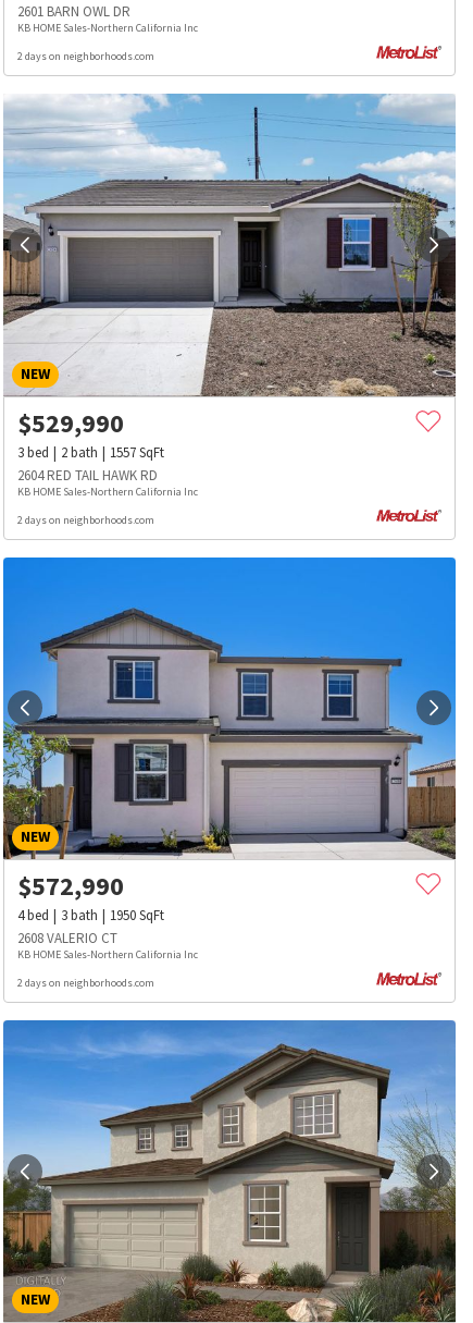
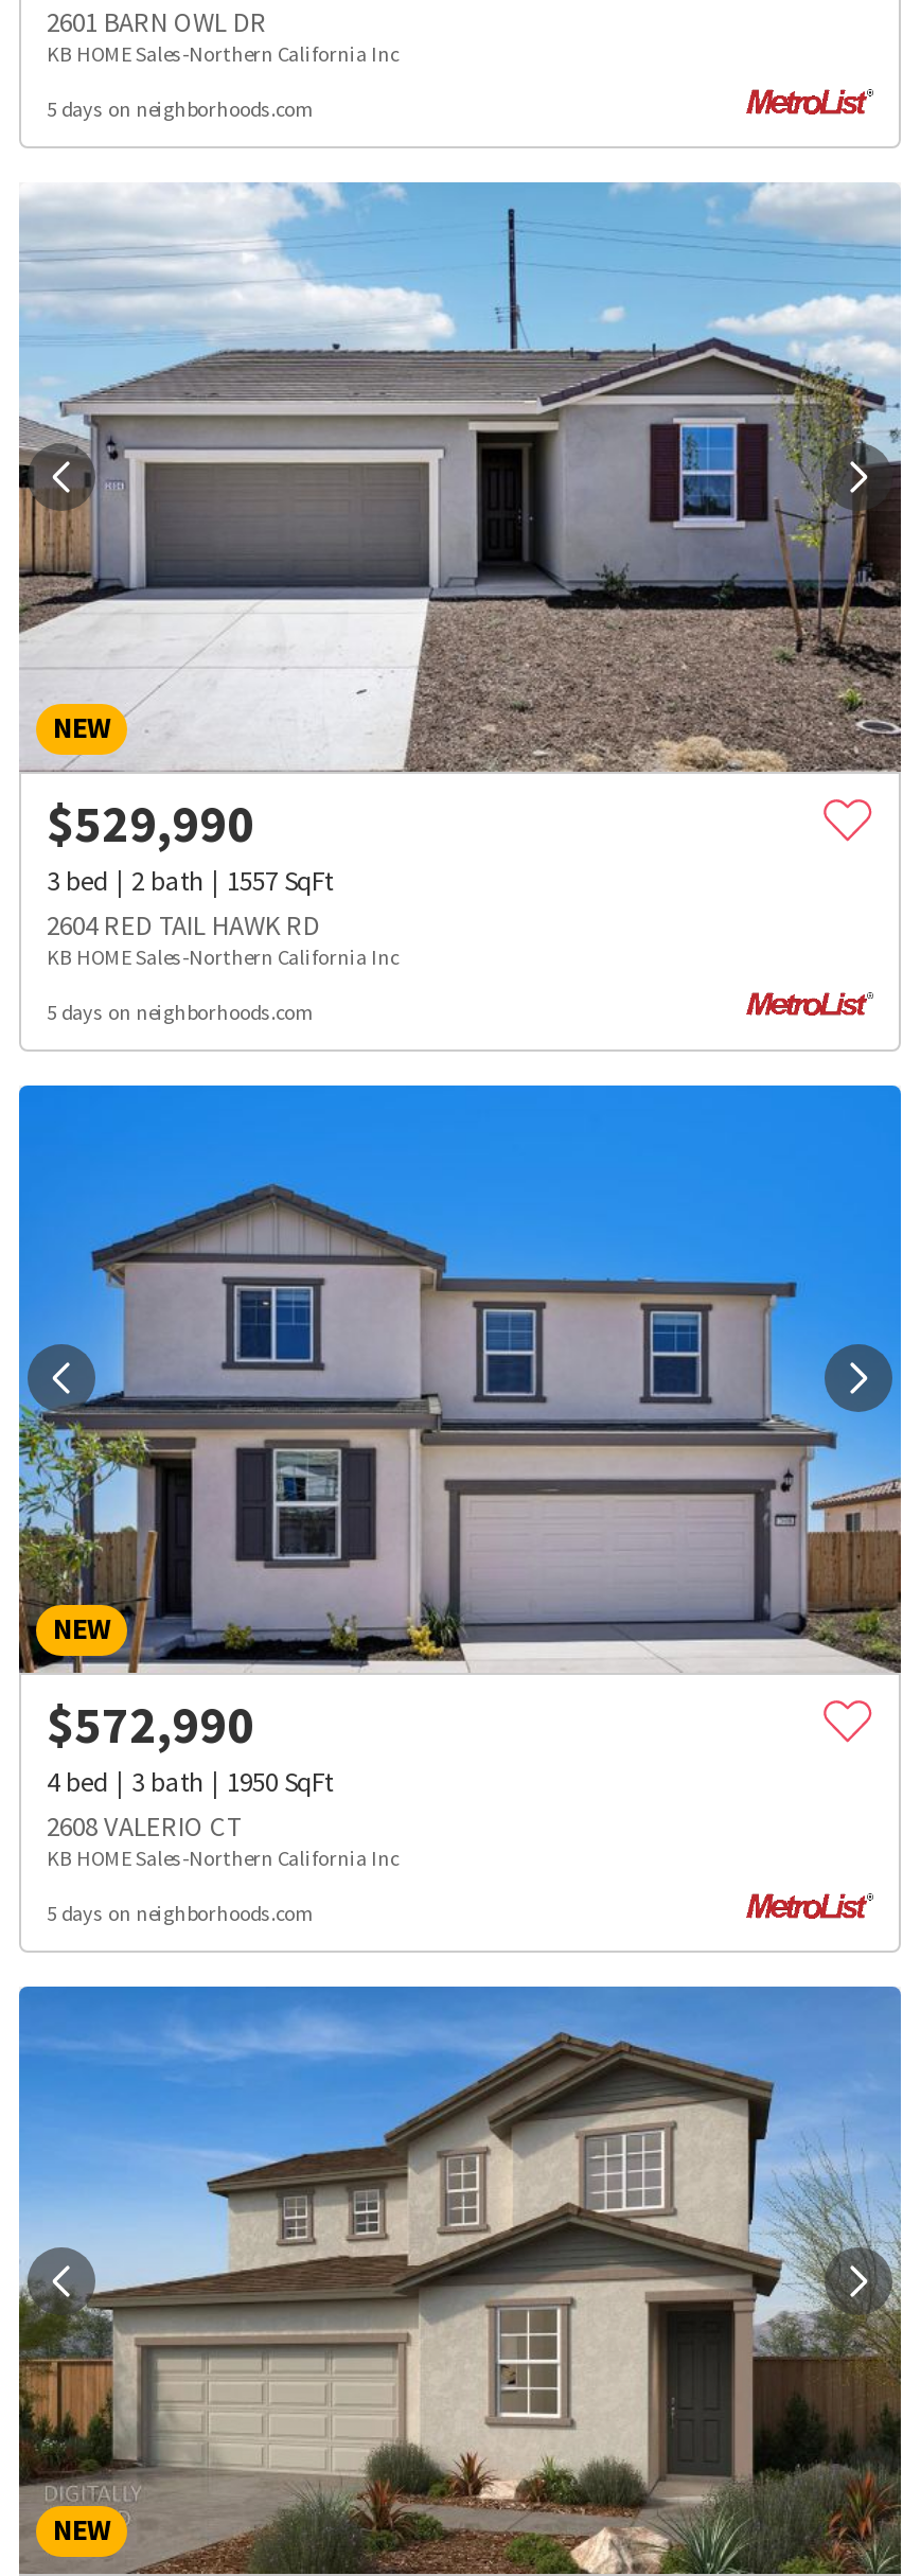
[17,49,154,63] 2 days on neighborhoods.com -> [47,96,314,124] 5 days on neighborhoods.com
[17,512,154,527] 2 days on neighborhoods.com -> [47,998,314,1025] 5 days on neighborhoods.com
[17,976,154,990] 2 days on neighborhoods.com -> [47,1900,314,1927] 5 days on neighborhoods.com

